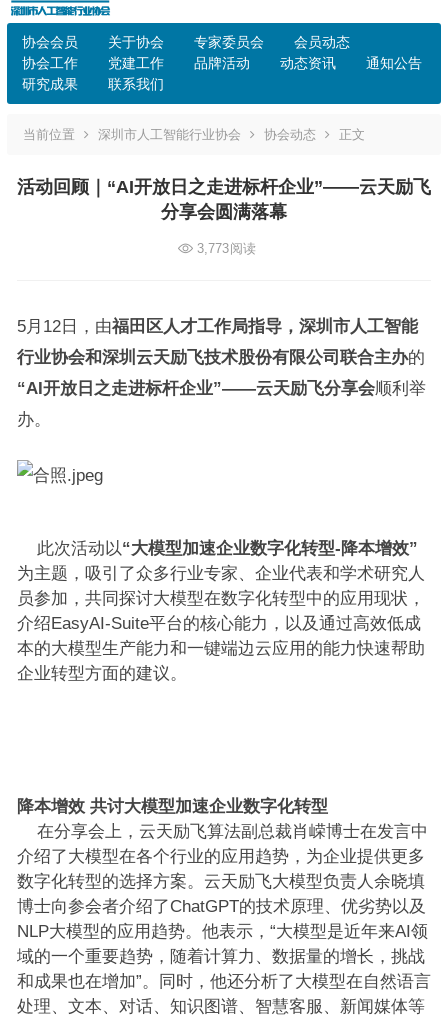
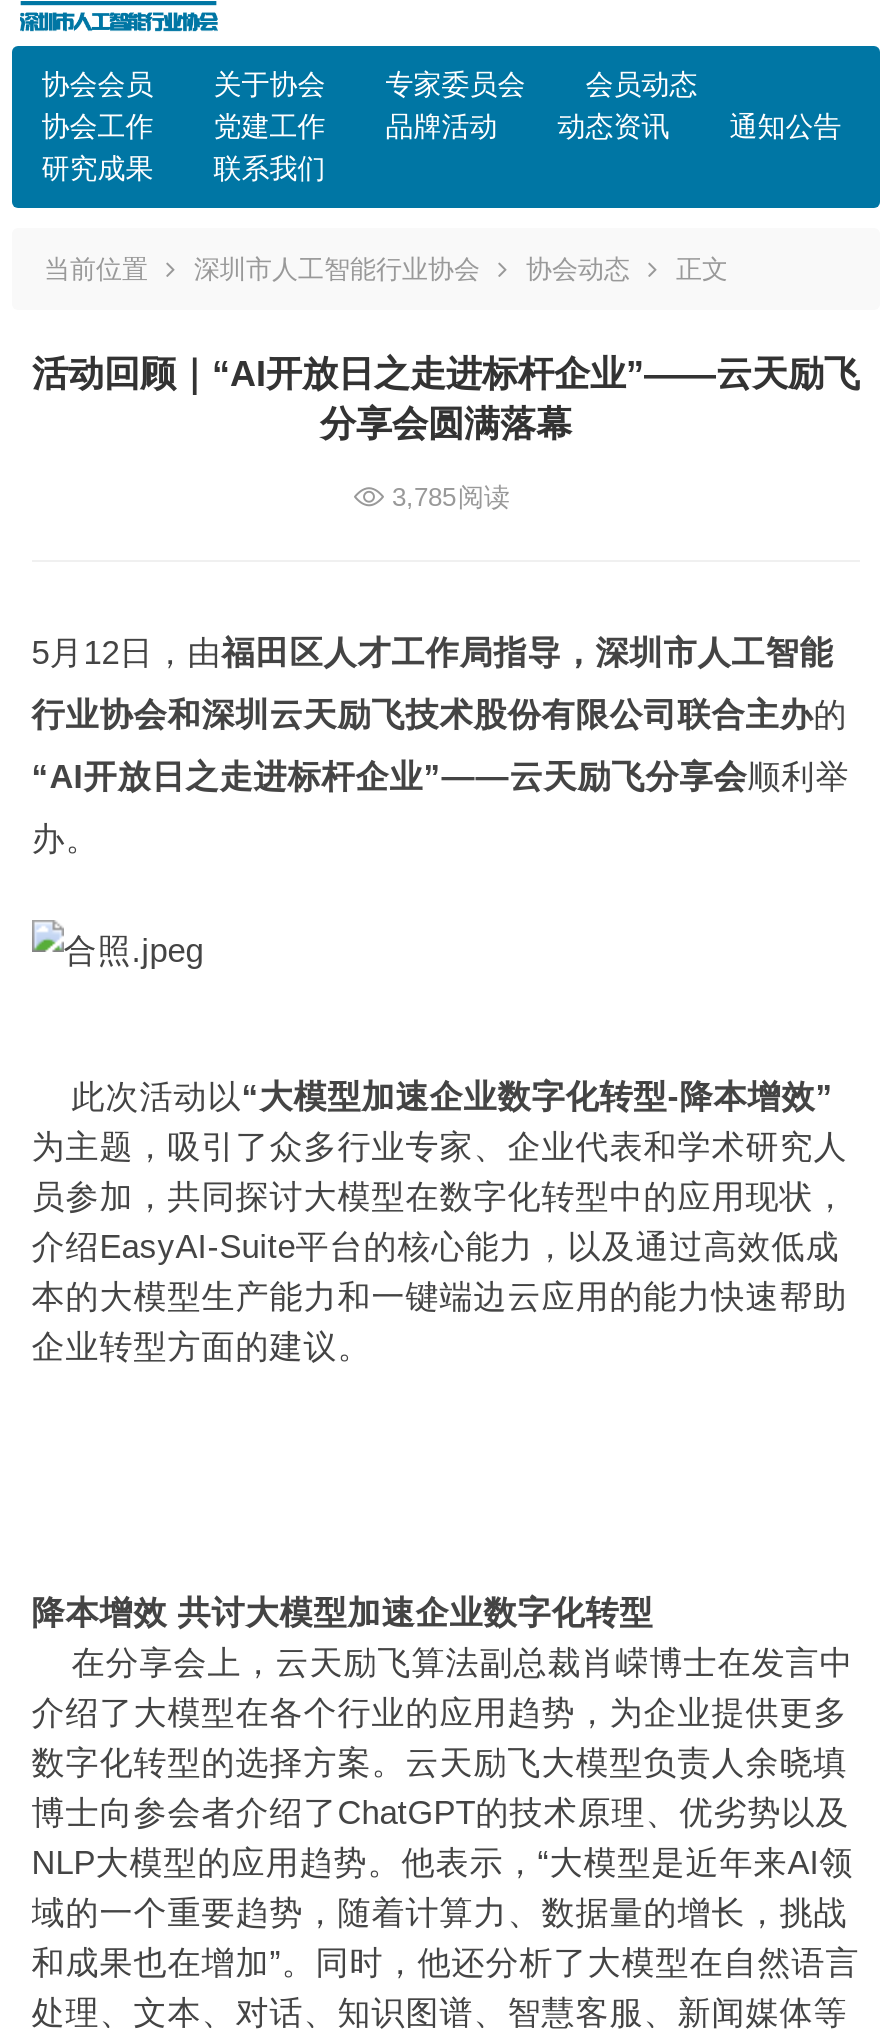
[193,241,256,256] 3,773阅读 -> [384,482,510,512] 3,785阅读

